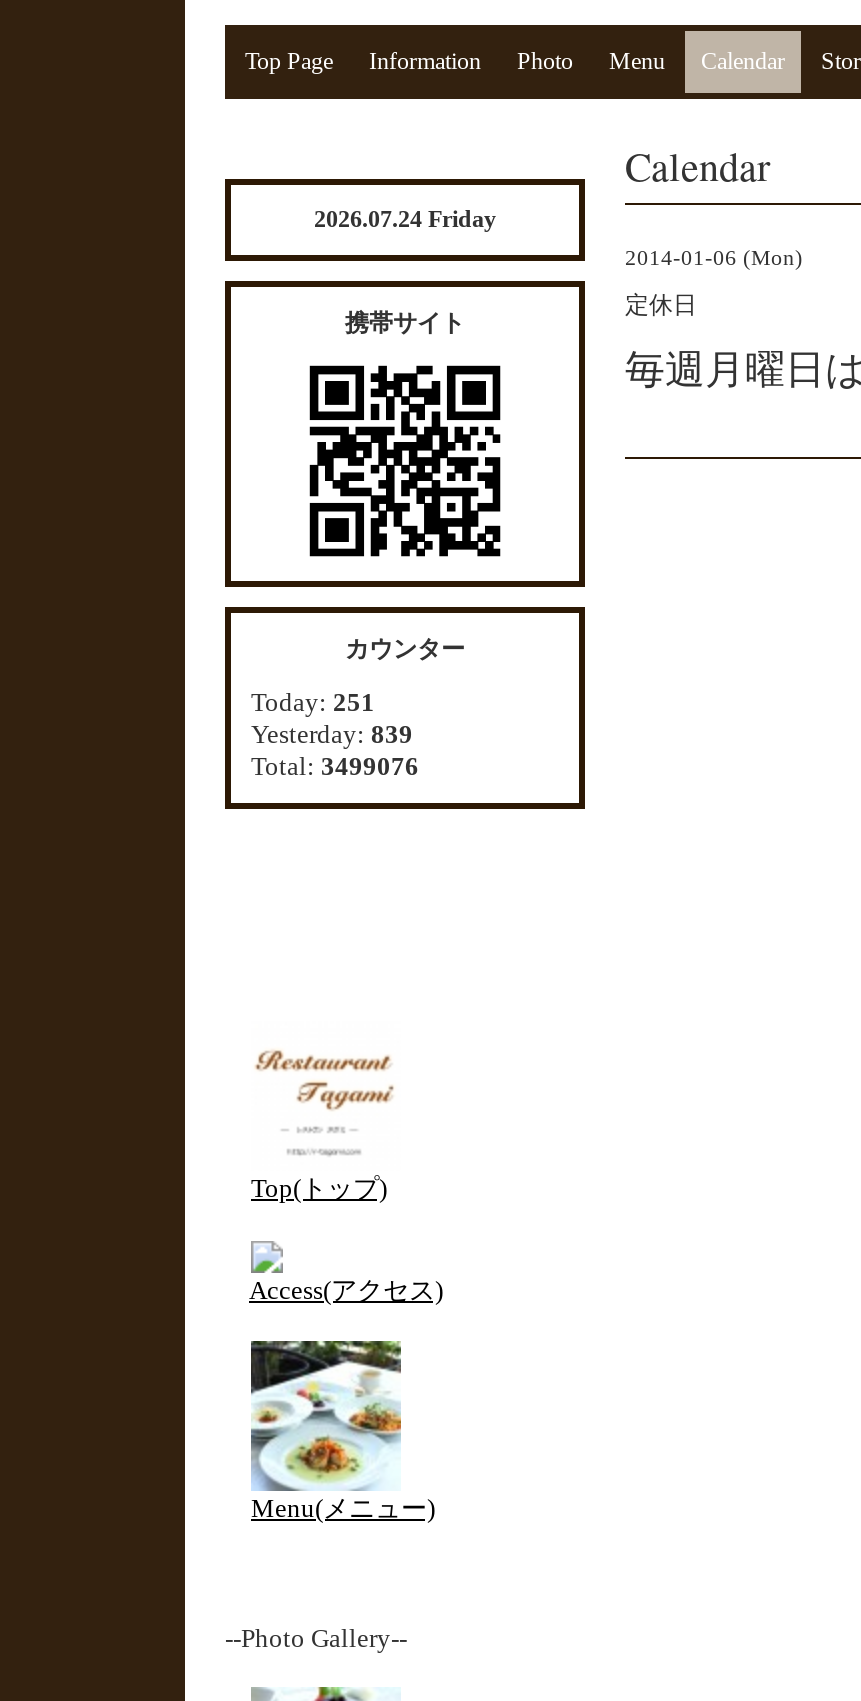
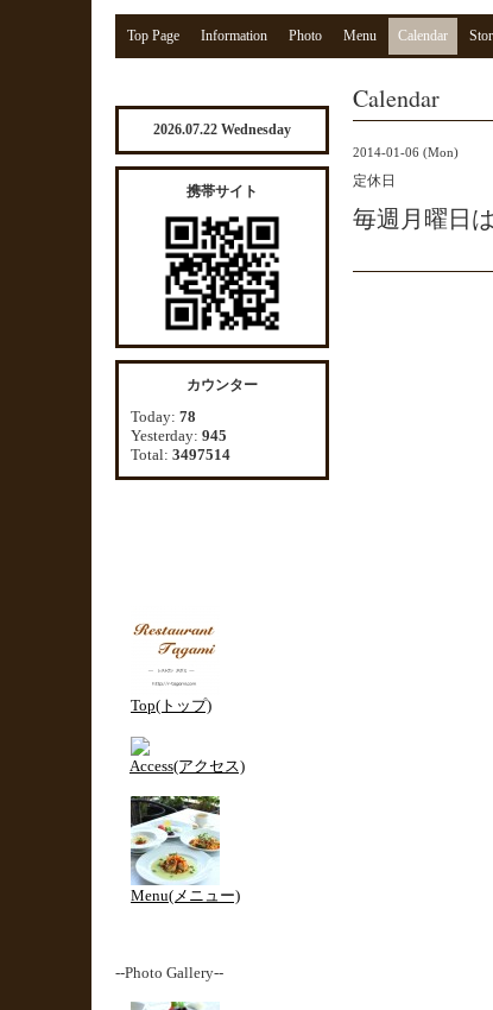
[314,205,496,233] 2026.07.24 Friday -> [153,121,291,138] 2026.07.22 Wednesday
[251,687,375,717] Today: 251 -> [131,408,196,425] Today: 78
[251,719,413,749] Yesterday: 839 -> [131,427,227,444] Yesterday: 945
[251,751,419,781] Total: 3499076 -> [131,446,230,463] Total: 3497514

